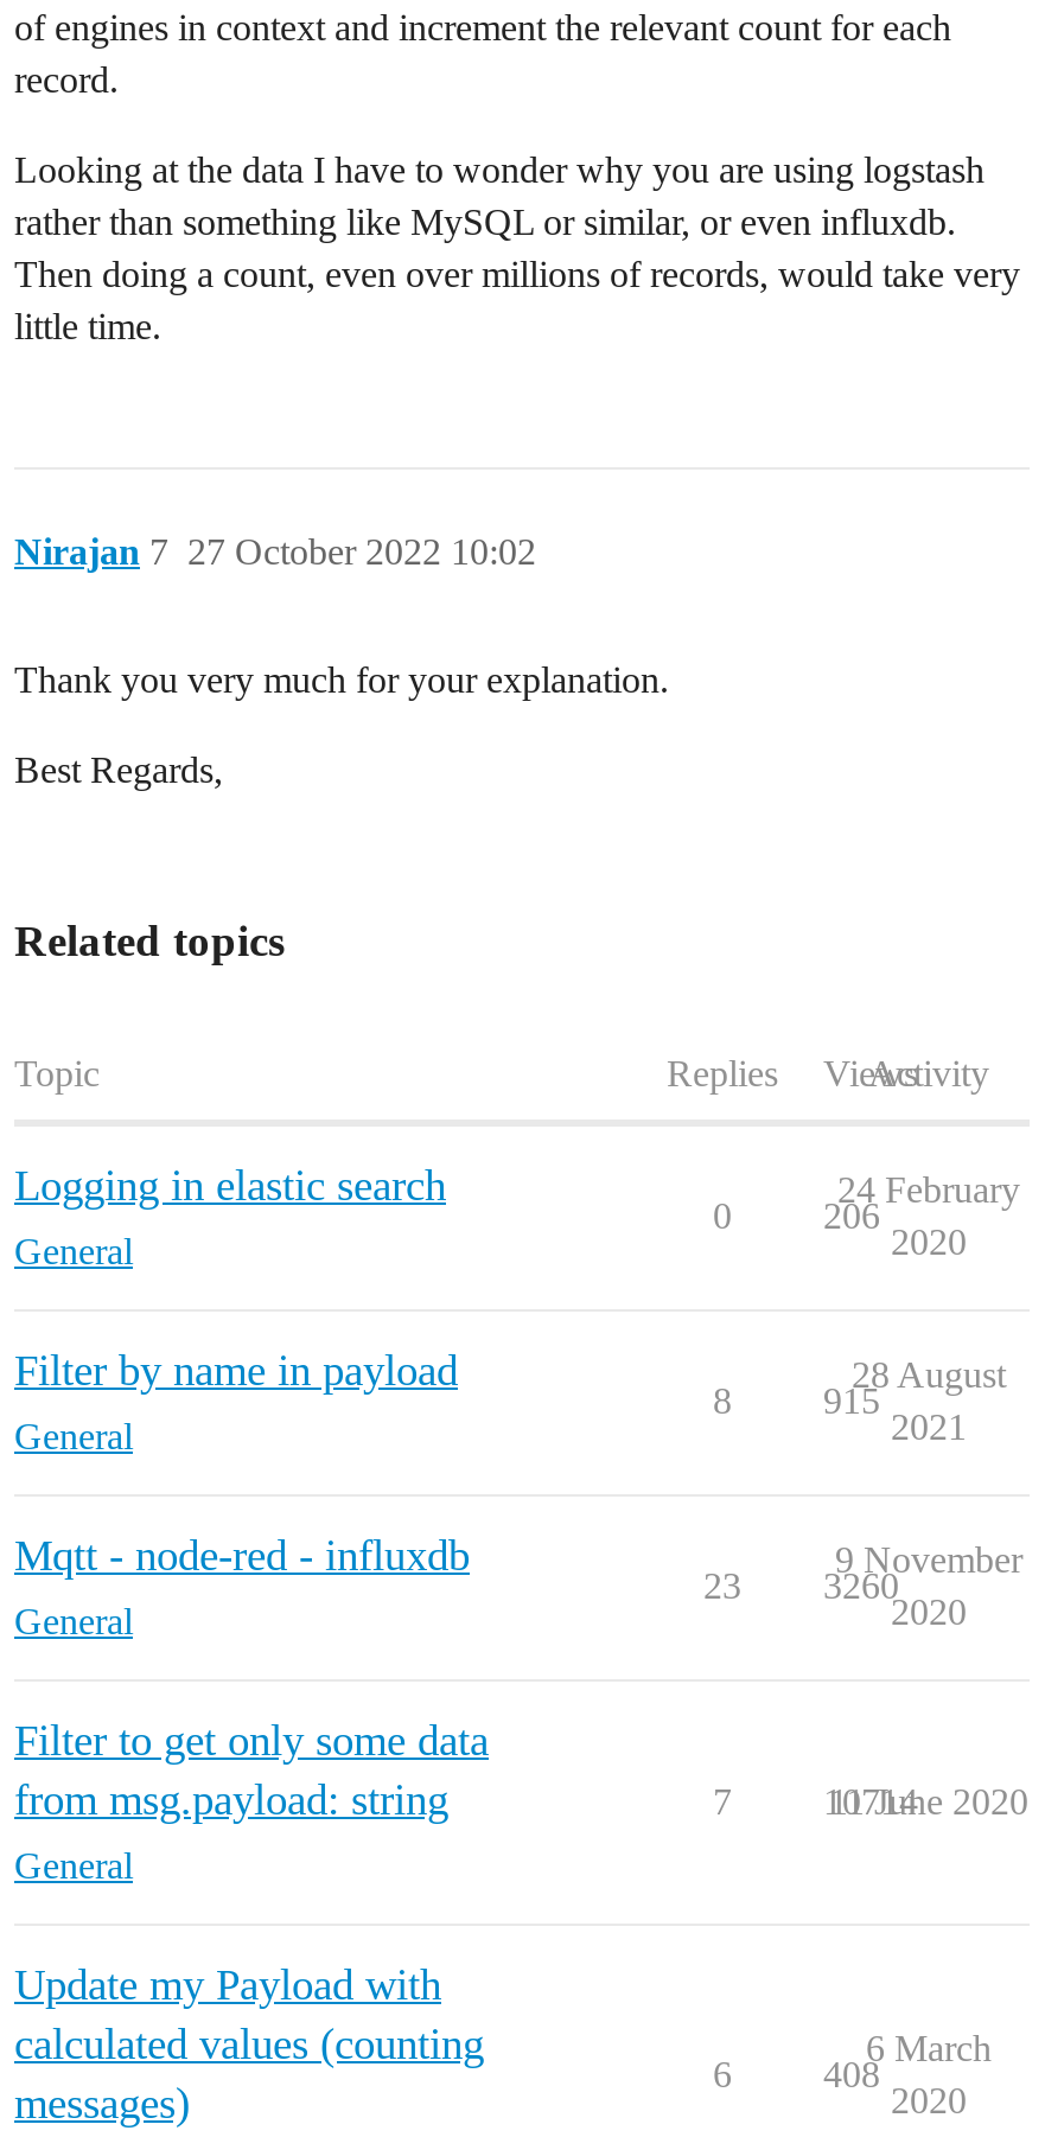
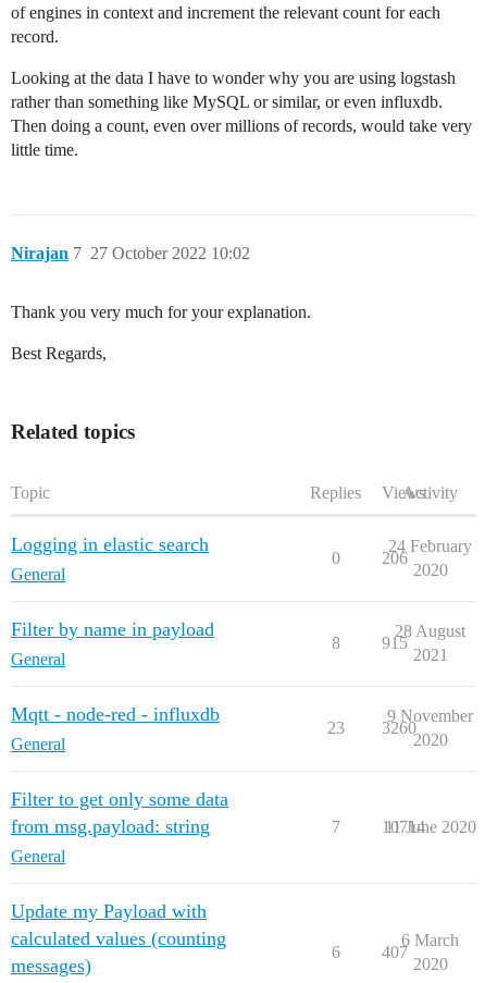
[823,2053,880,2093] 408 -> [382,942,408,961] 407

